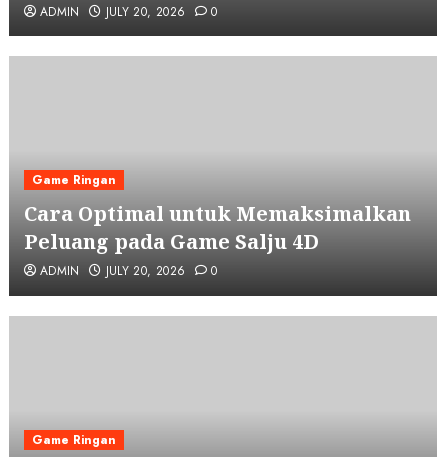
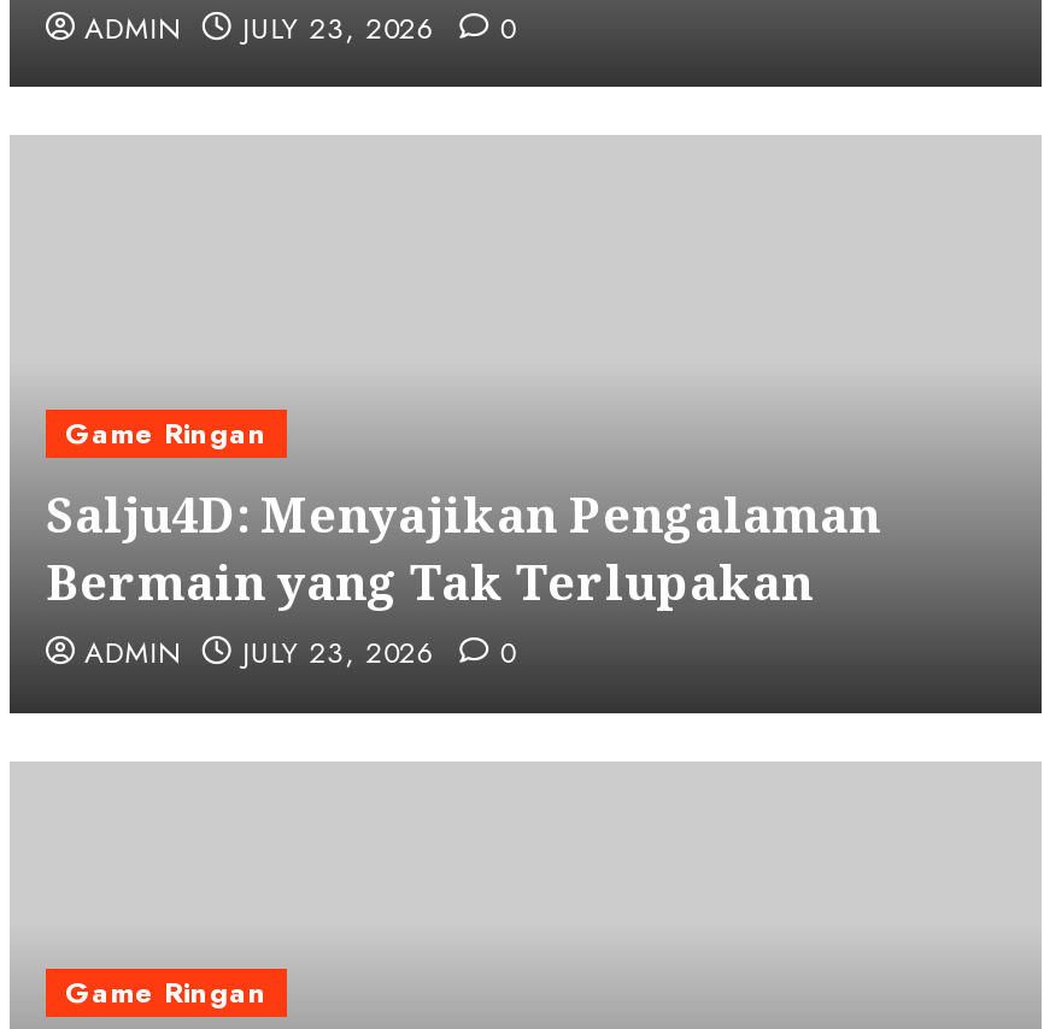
[40,3,218,21] ADMIN JULY 20, 2026 0 -> [84,7,515,51] ADMIN JULY 23, 2026 0
[24,200,411,255] Cara Optimal untuk Memaksimalkan | Peluang pada Game Salju 4D -> [46,482,880,615] Salju4D: Menyajikan Pengalaman | Bermain yang Tak Terlupakan
[40,262,218,280] ADMIN JULY 20, 2026 0 -> [84,631,515,675] ADMIN JULY 23, 2026 0

